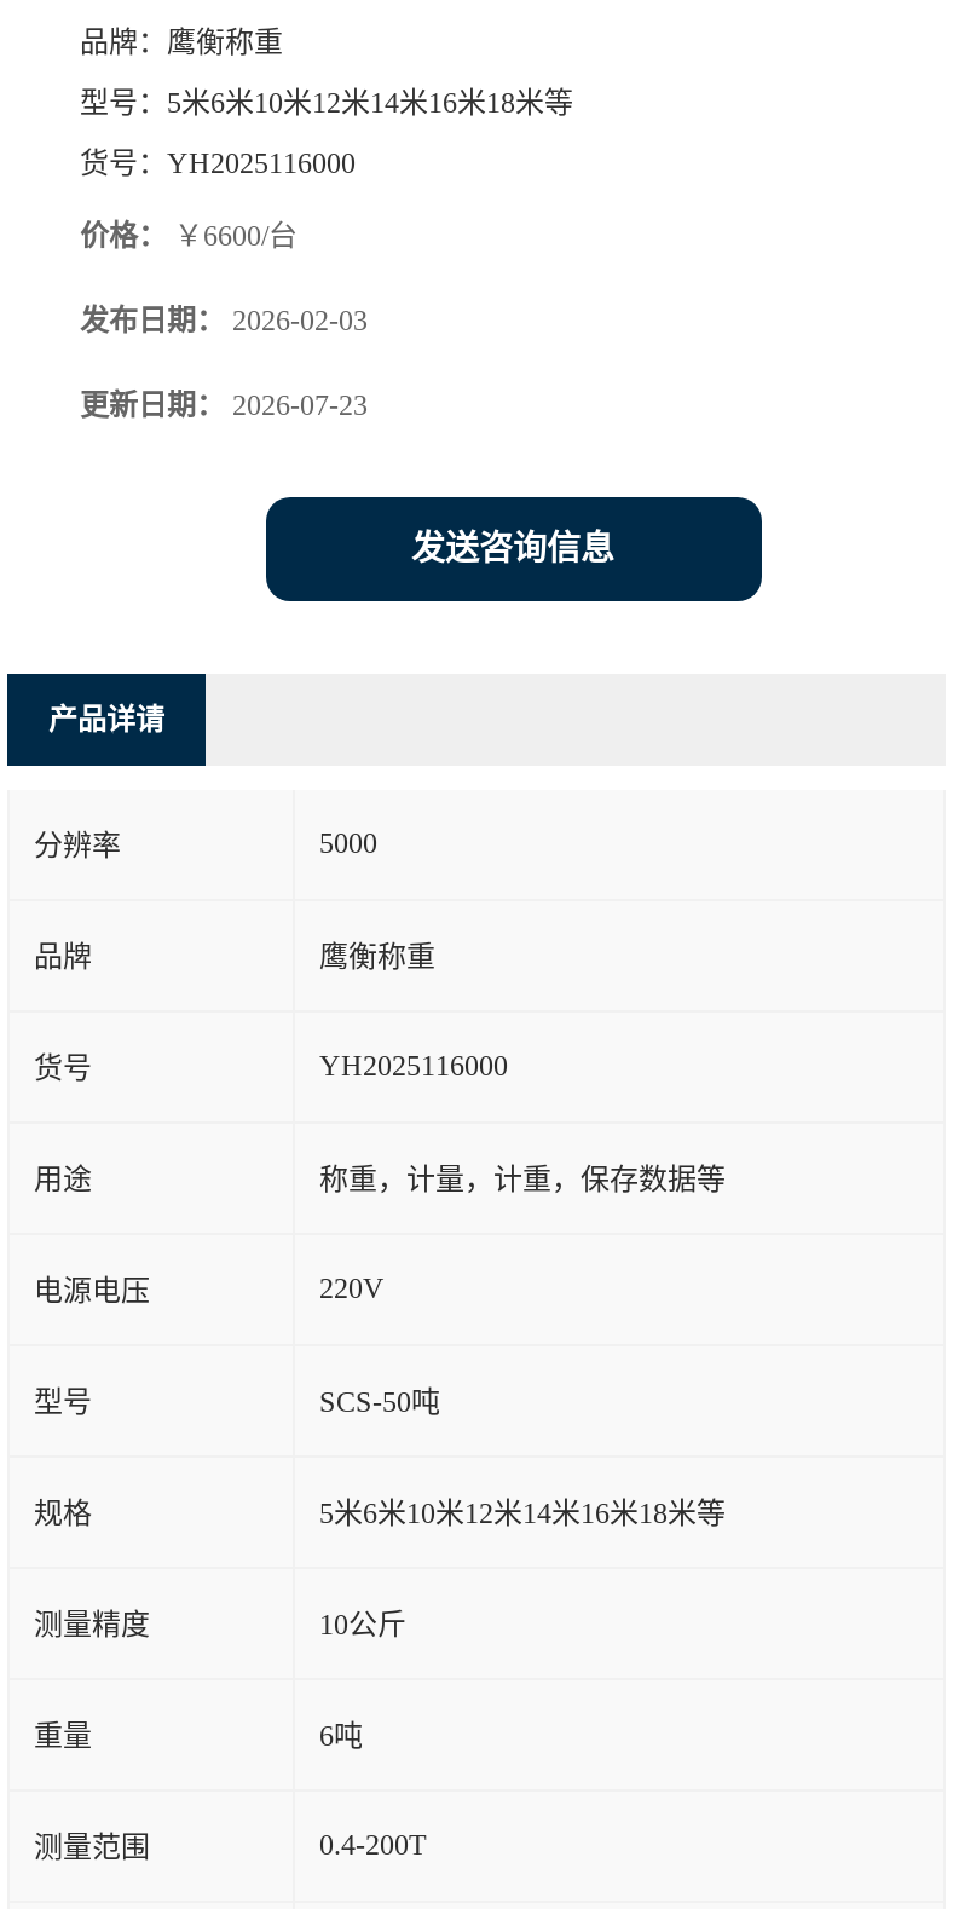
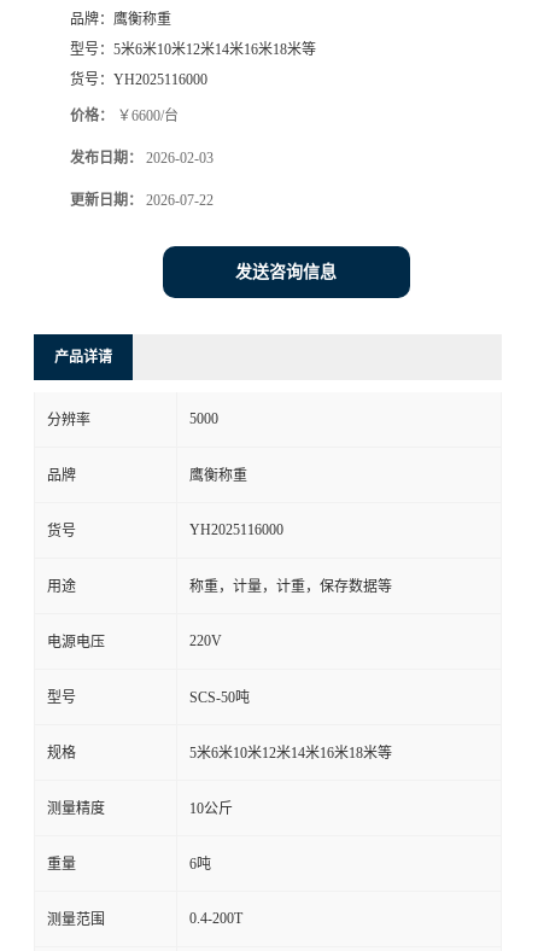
[80,388,368,421] 更新日期：2026-07-23 -> [70,192,214,208] 更新日期：2026-07-22

